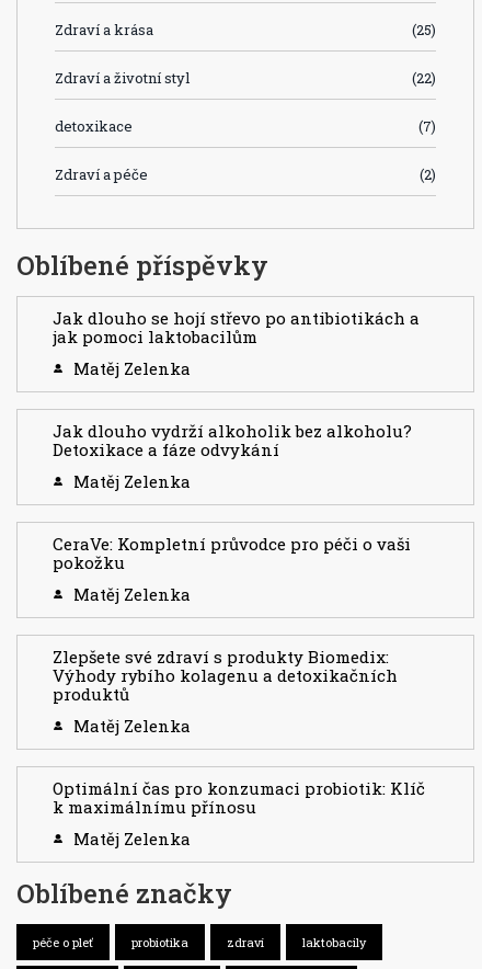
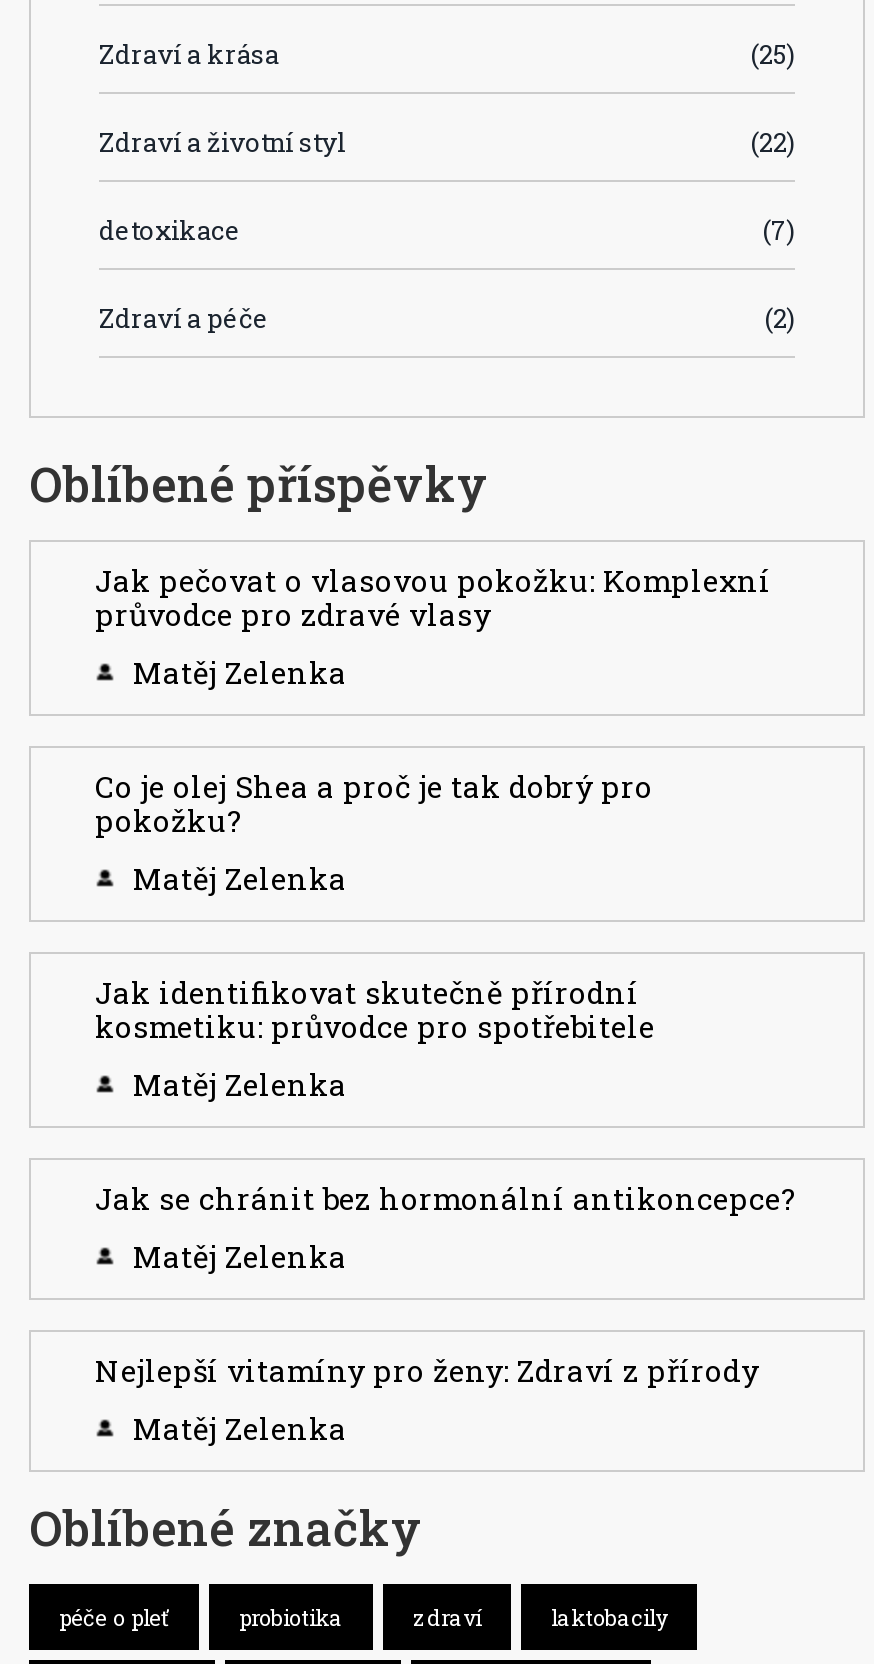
[53,307,420,348] Jak dlouho se hojí střevo po antibiotikách a | jak pomoci laktobacilům -> [95,560,771,634] Jak pečovat o vlasovou pokožku: Komplexní | průvodce pro zdravé vlasy
[53,420,412,460] Jak dlouho vydrží alkoholik bez alkoholu? | Detoxikace a fáze odvykání -> [95,766,653,840] Co je olej Shea a proč je tak dobrý pro | pokožku?
[53,533,411,573] CeraVe: Kompletní průvodce pro péči o vaši | pokožku -> [95,972,655,1046] Jak identifikovat skutečně přírodní | kosmetiku: průvodce pro spotřebitele
[53,646,398,705] Zlepšete své zdraví s produkty Biomedix: | Výhody rybího kolagenu a detoxikačních | produktů -> [95,1178,797,1218] Jak se chránit bez hormonální antikoncepce?
[53,777,425,818] Optimální čas pro konzumaci probiotik: Klíč | k maximálnímu přínosu -> [95,1350,759,1390] Nejlepší vitamíny pro ženy: Zdraví z přírody

